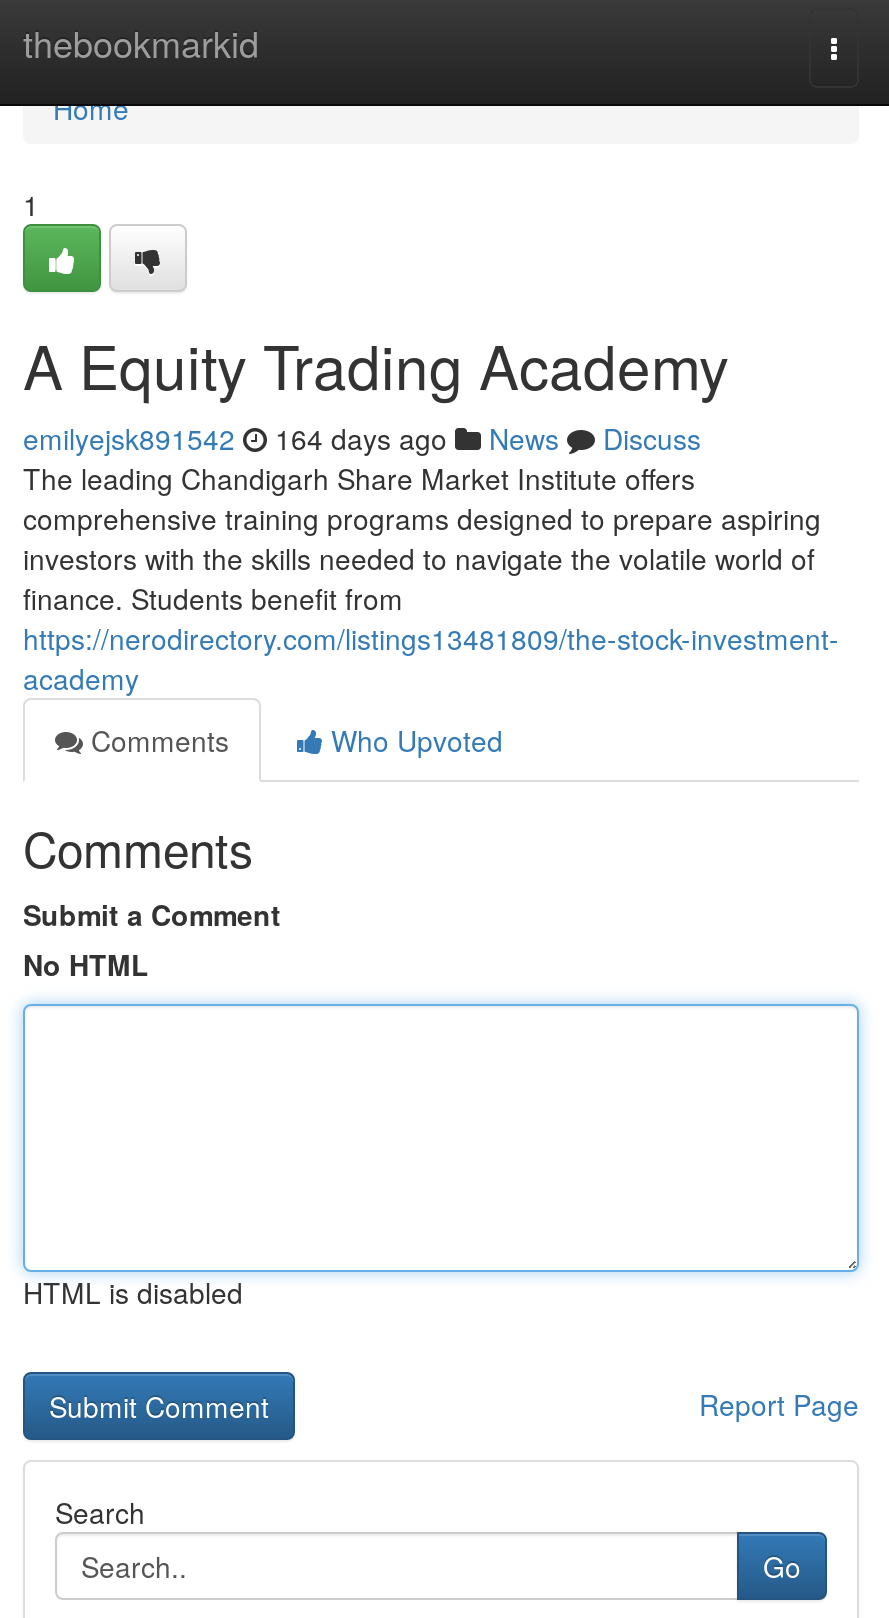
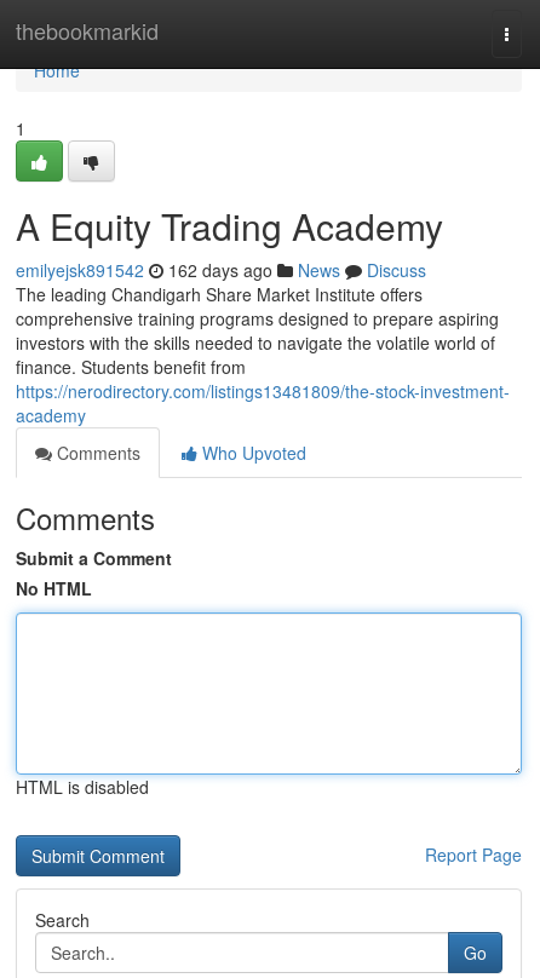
[23,418,701,458] emilyejsk891542 164 days ago News Discuss -> [16,258,426,282] emilyejsk891542 162 days ago News Discuss

